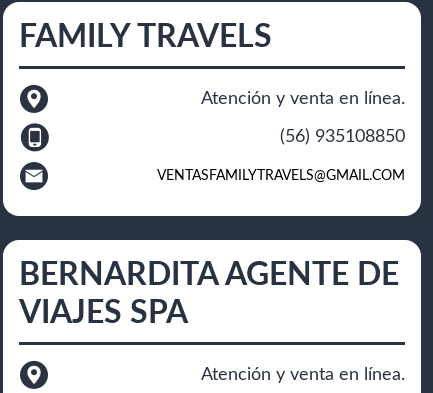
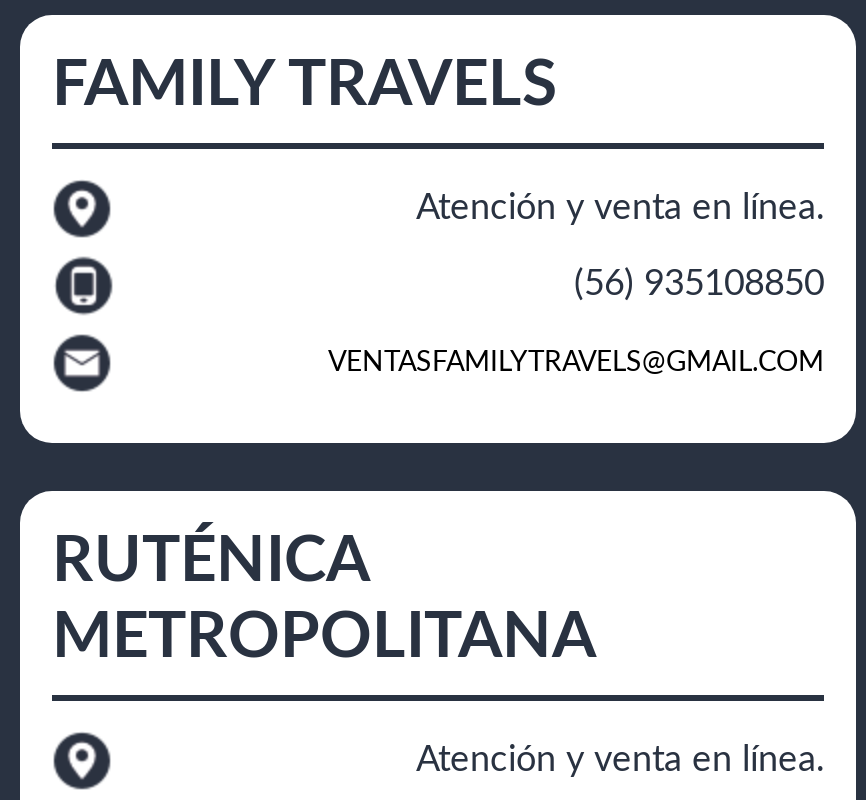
[19,259,399,329] BERNARDITA AGENTE DE | VIAJES SPA -> [52,529,596,669] RUTÉNICA | METROPOLITANA

